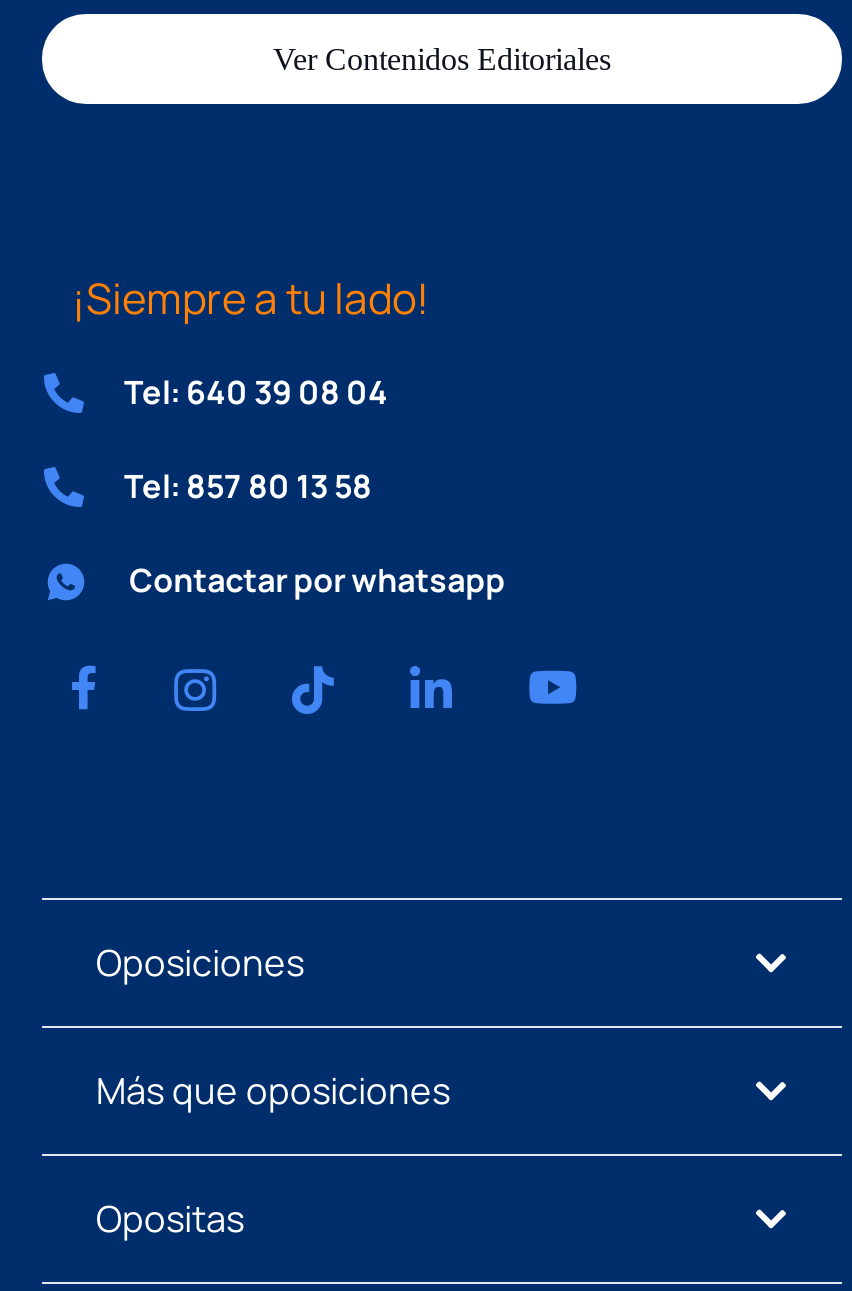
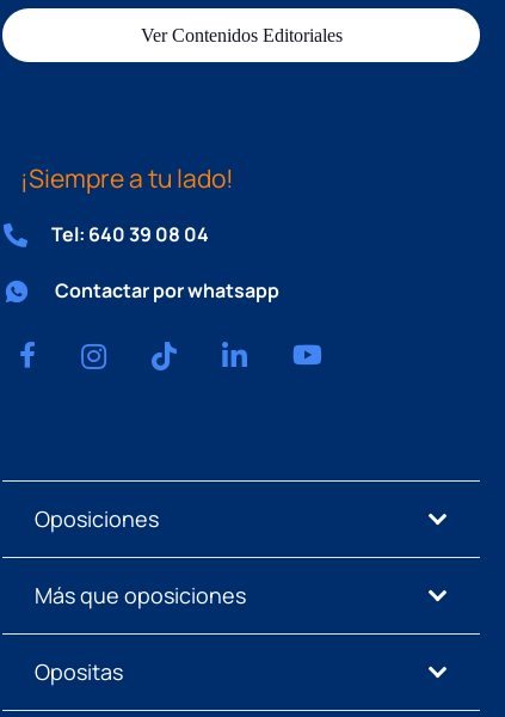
[124,465,372,509] Tel: 857 80 13 58 -> none

